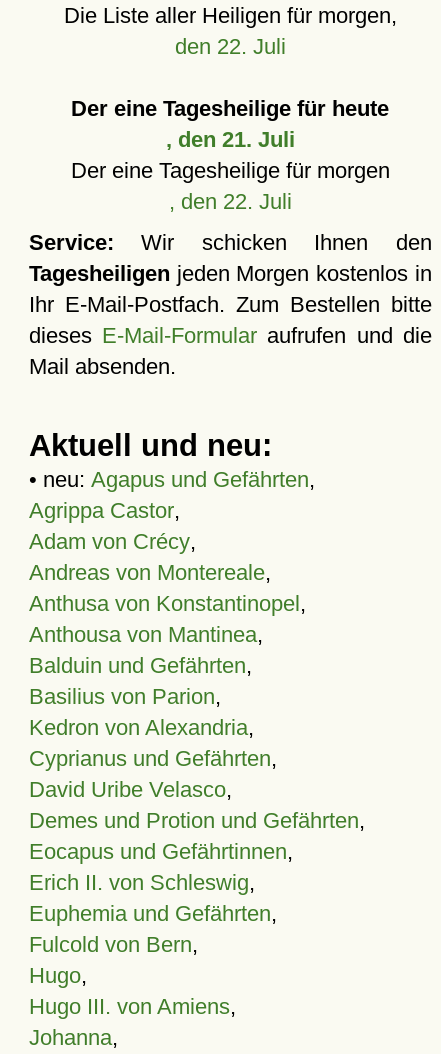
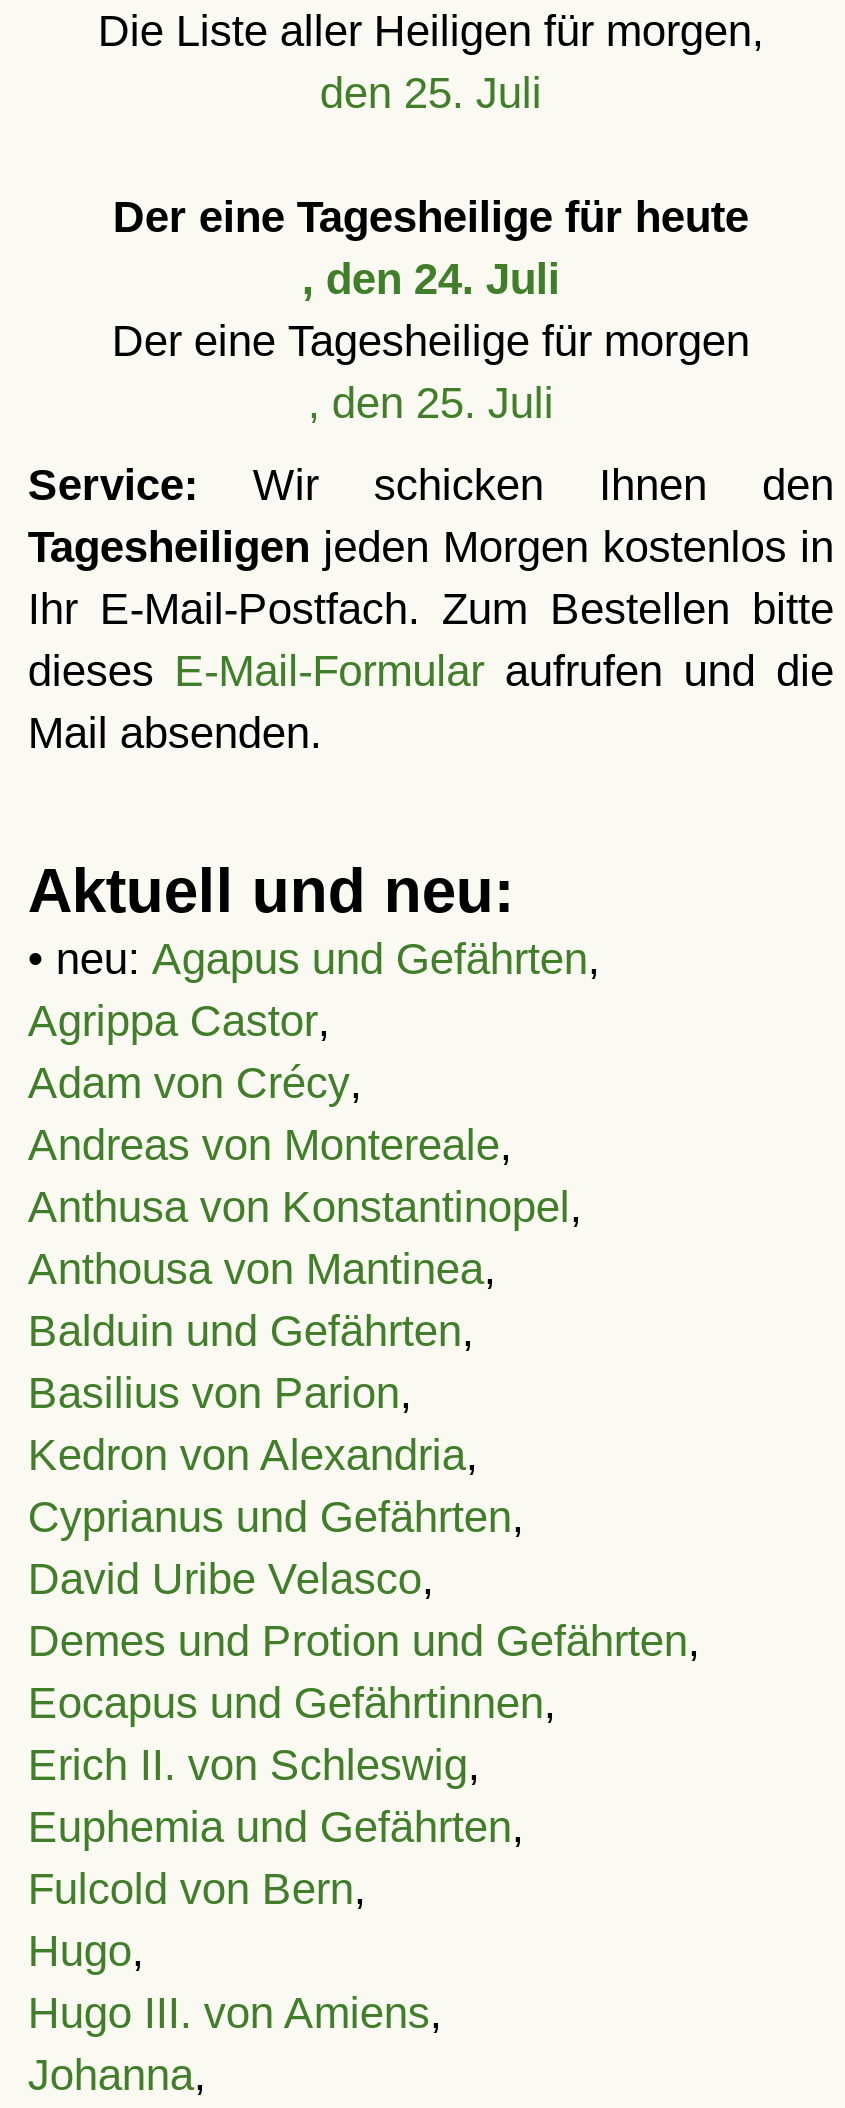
[175,34,286,59] den 22. Juli -> [320,68,542,118] den 25. Juli
[166,127,295,152] , den 21. Juli -> [302,254,560,304] , den 24. Juli
[169,189,292,214] , den 22. Juli -> [308,378,554,428] , den 25. Juli

